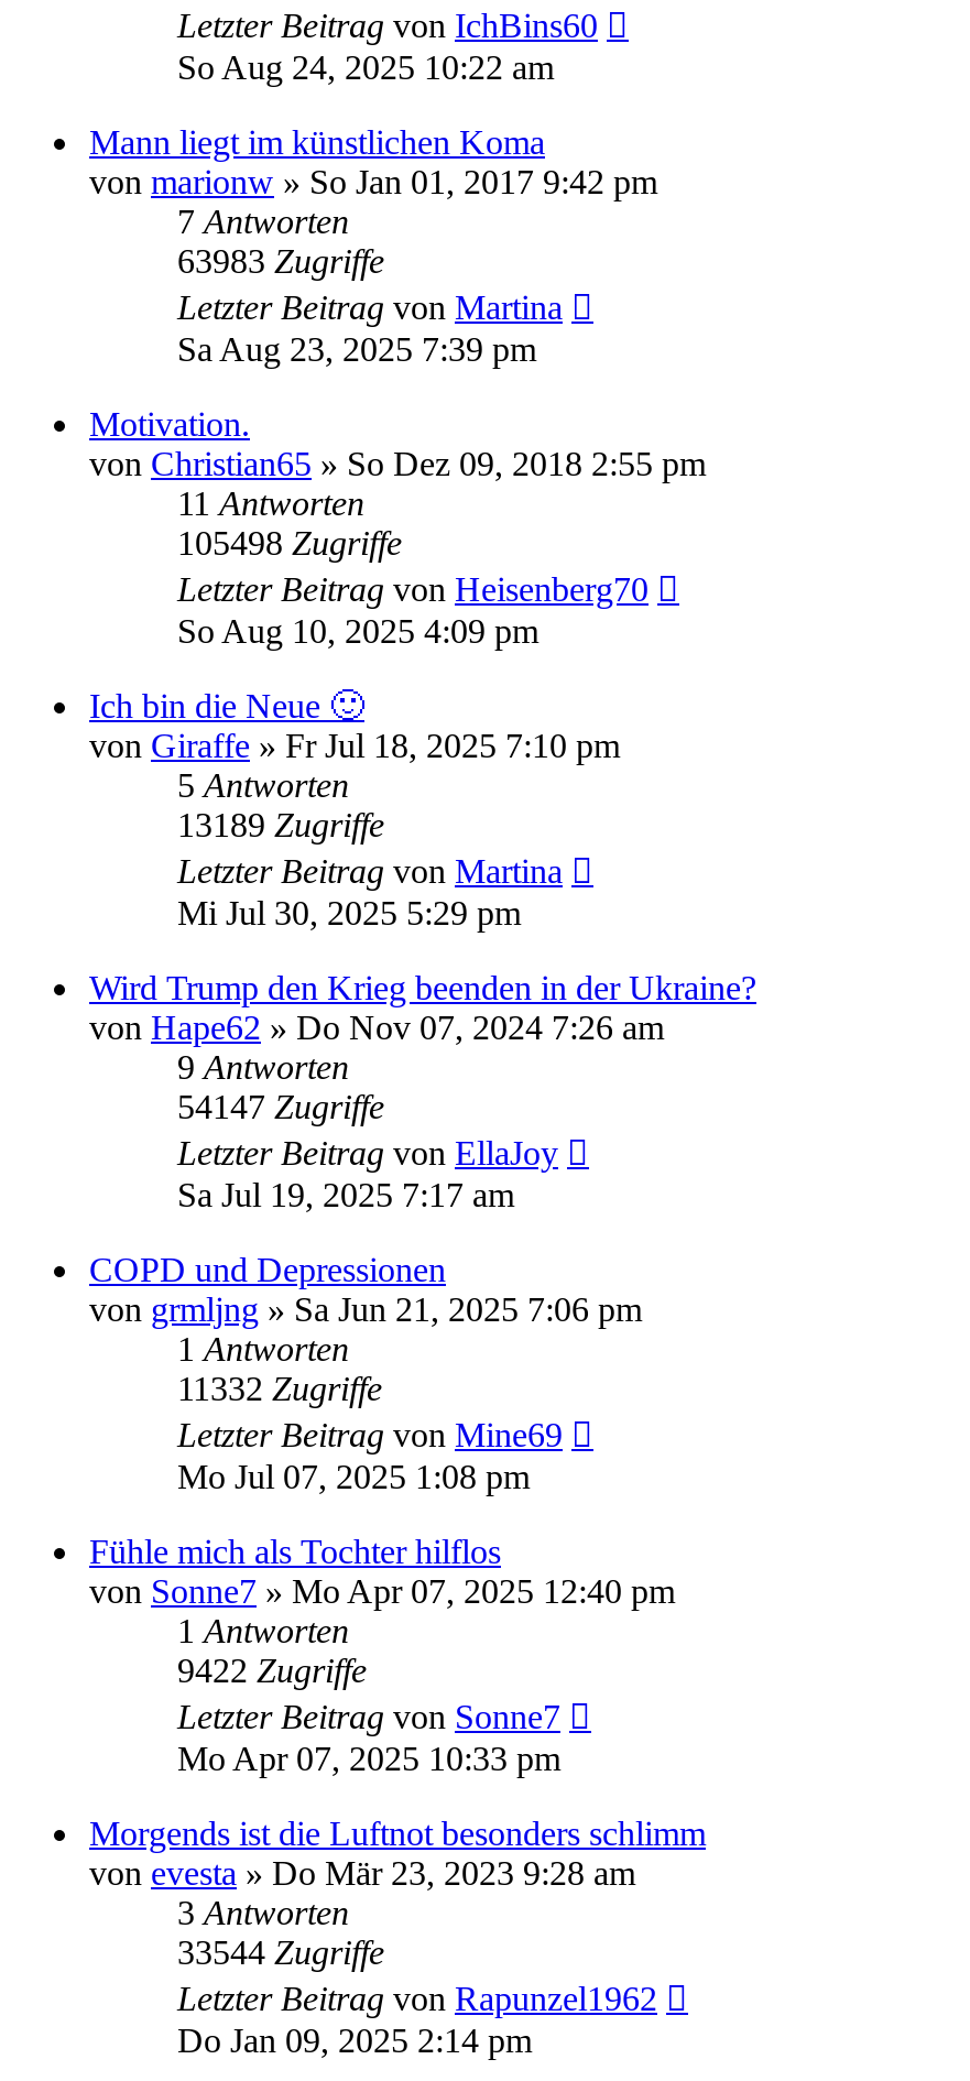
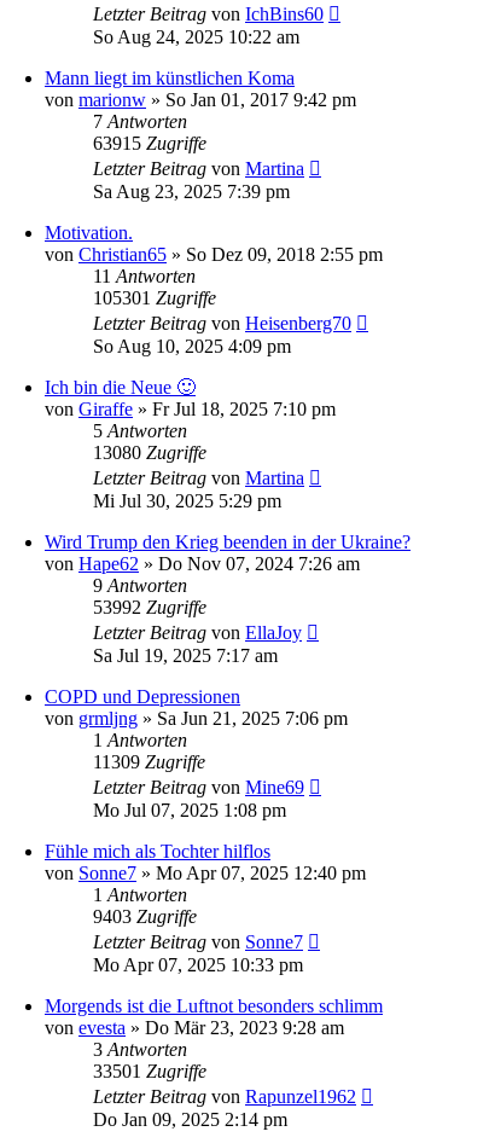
[177,243,384,280] 63983 Zugriffe -> [93,133,206,154] 63915 Zugriffe
[177,525,402,562] 105498 Zugriffe -> [93,288,216,308] 105301 Zugriffe
[177,807,384,844] 13189 Zugriffe -> [93,443,206,463] 13080 Zugriffe
[177,1089,384,1126] 54147 Zugriffe -> [93,597,206,618] 53992 Zugriffe
[177,1370,382,1408] 11332 Zugriffe -> [93,752,205,772] 11309 Zugriffe
[177,1652,367,1690] 9422 Zugriffe -> [93,907,197,927] 9403 Zugriffe
[177,1934,384,1972] 33544 Zugriffe -> [93,1061,206,1082] 33501 Zugriffe

